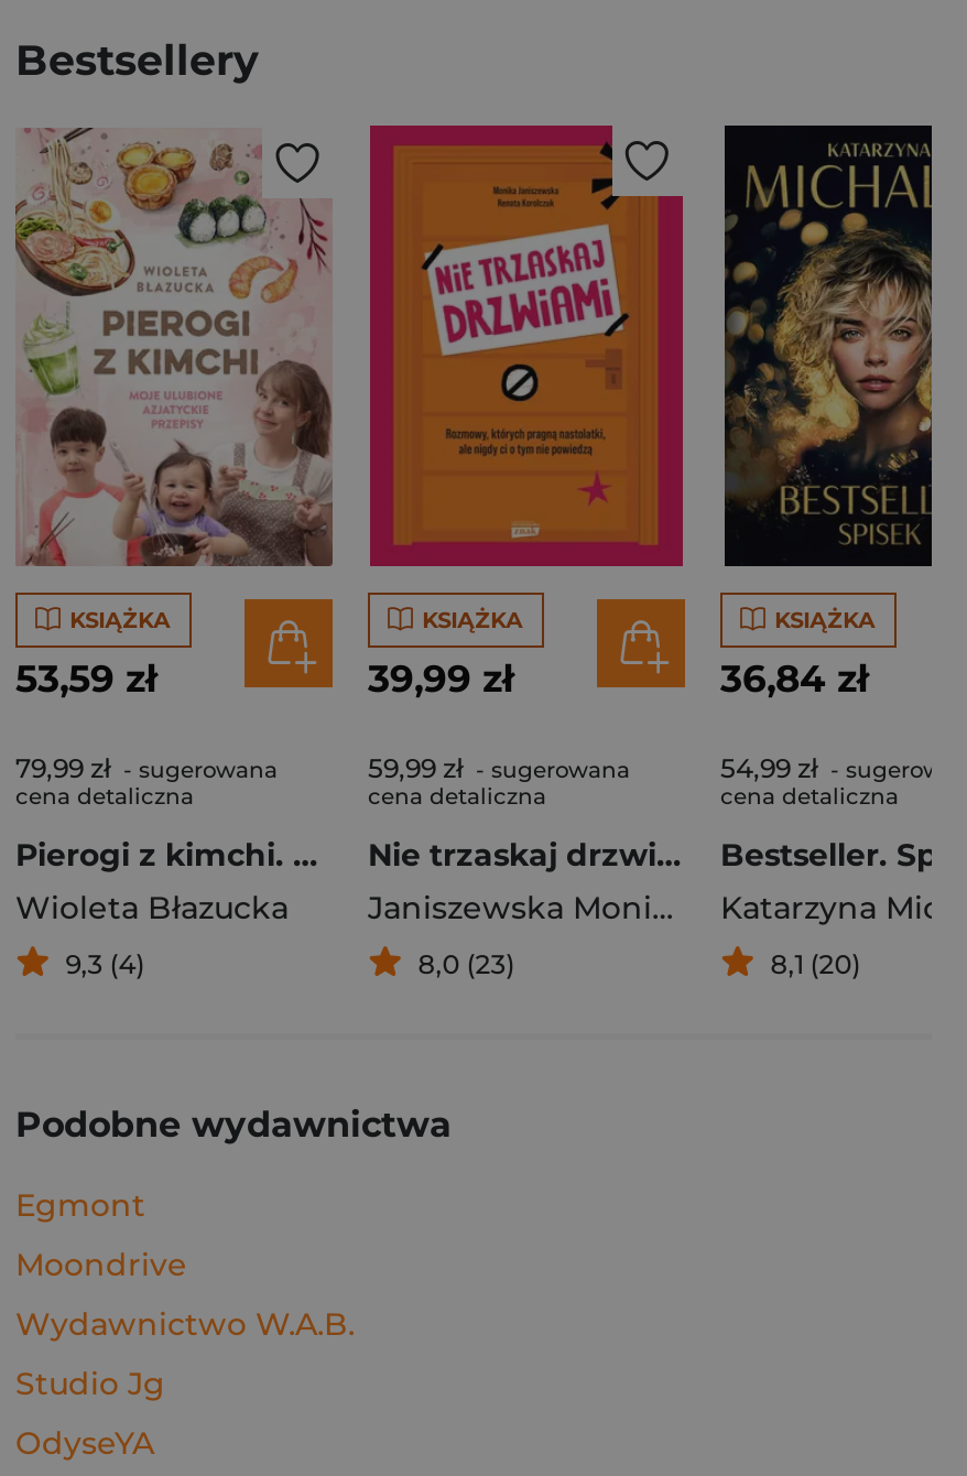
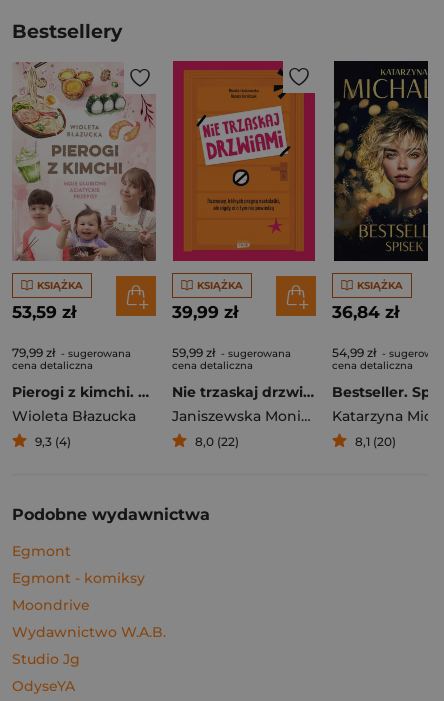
[418,947,515,980] 8,0 (23) -> [195,434,239,449] 8,0 (22)
none -> [12,569,145,587] Egmont - komiksy

